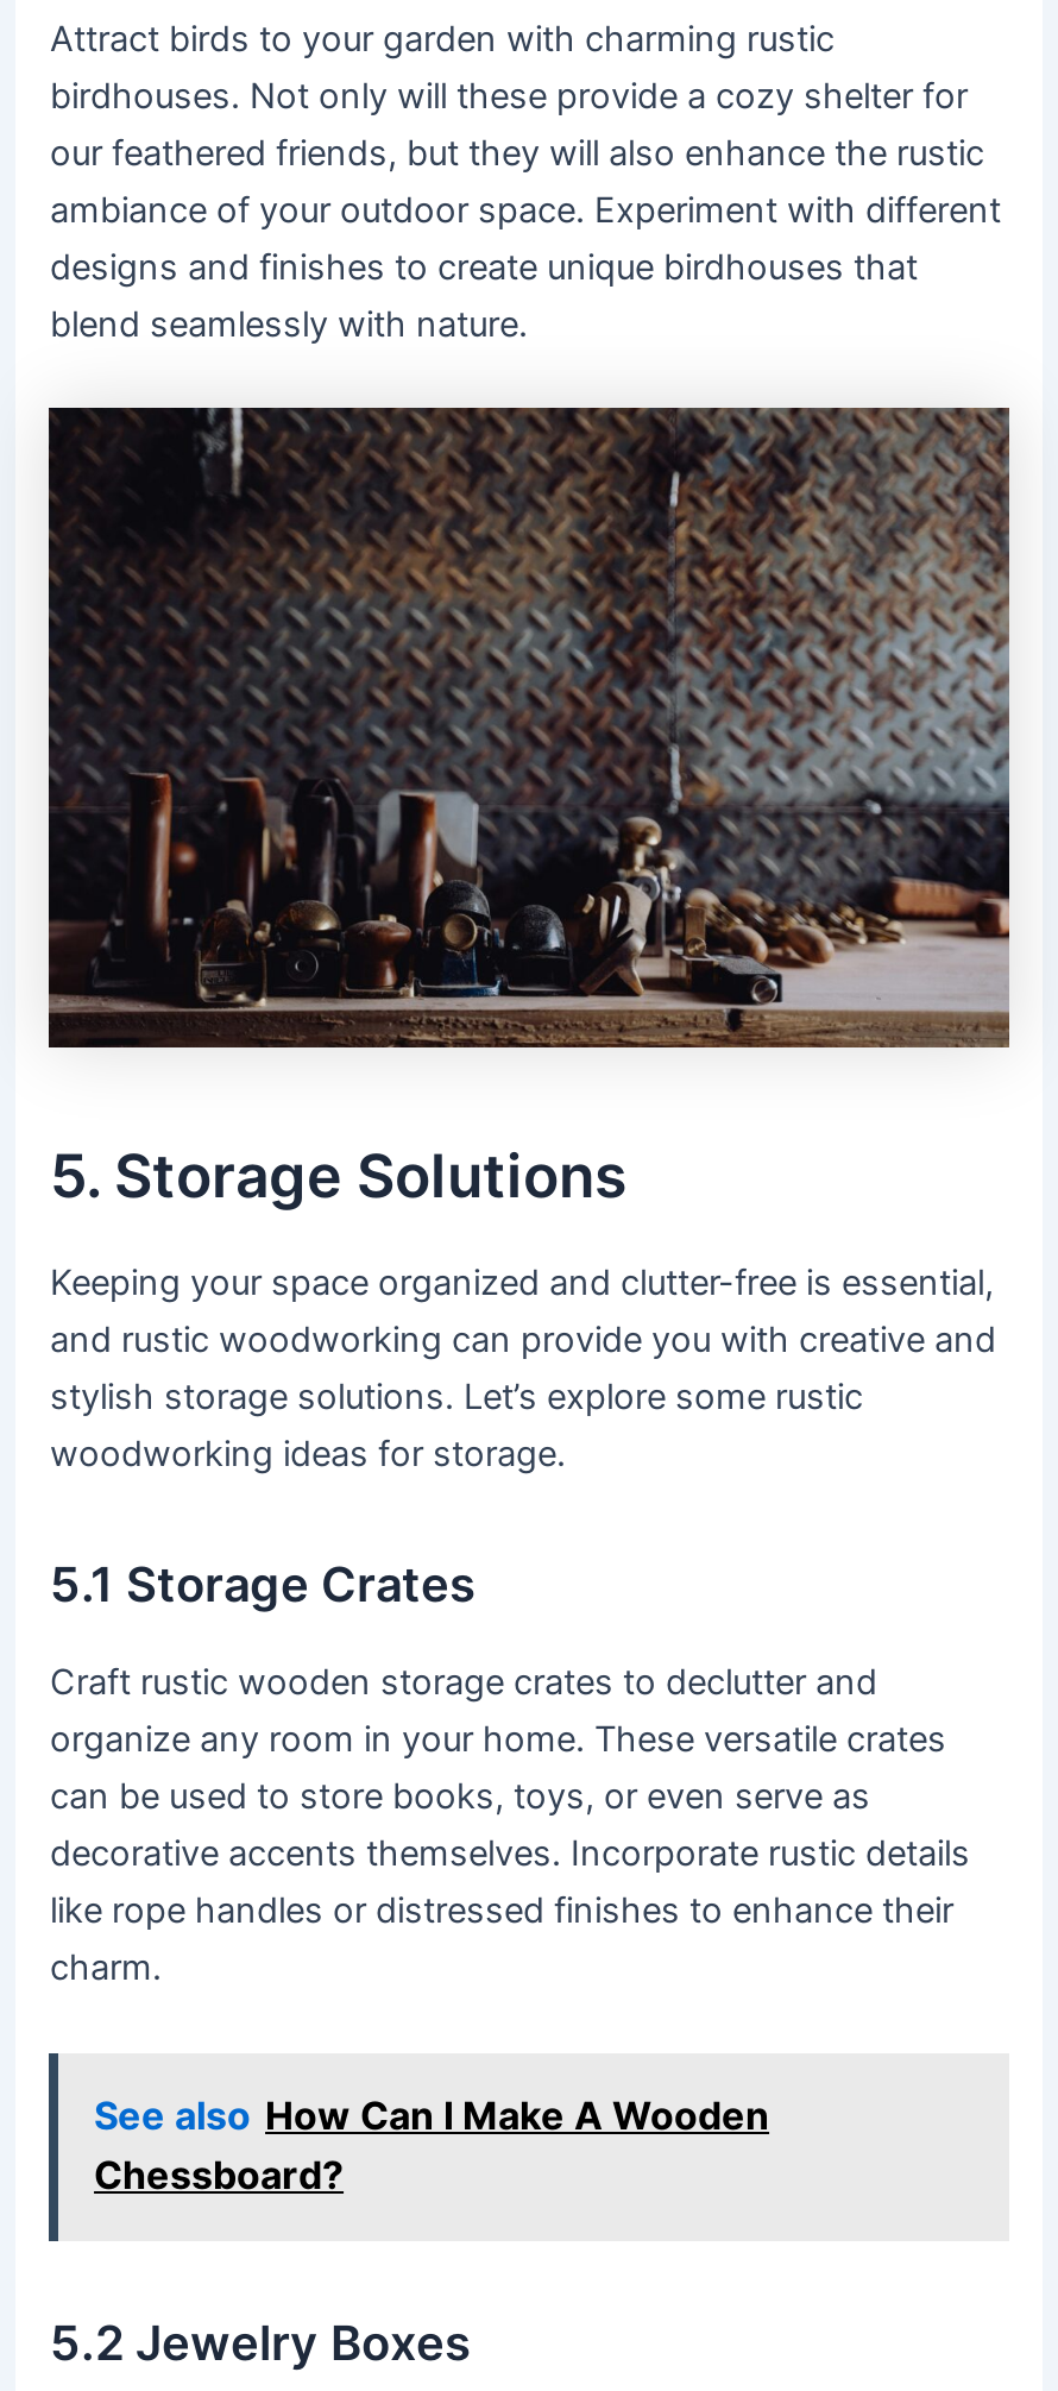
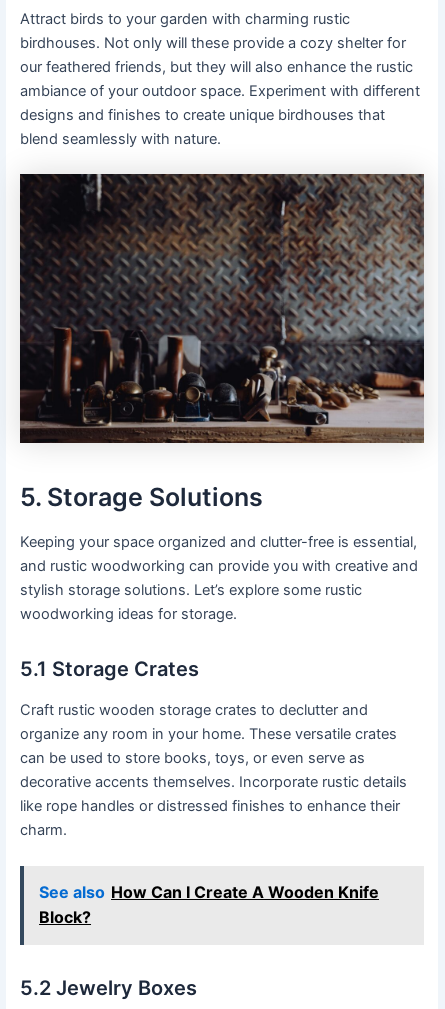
[94,2092,769,2199] See also How Can I Make A Wooden | Chessboard? -> [39,882,379,927] See also How Can I Create A Wooden Knife | Block?

